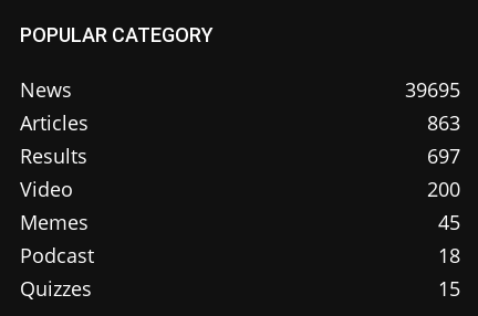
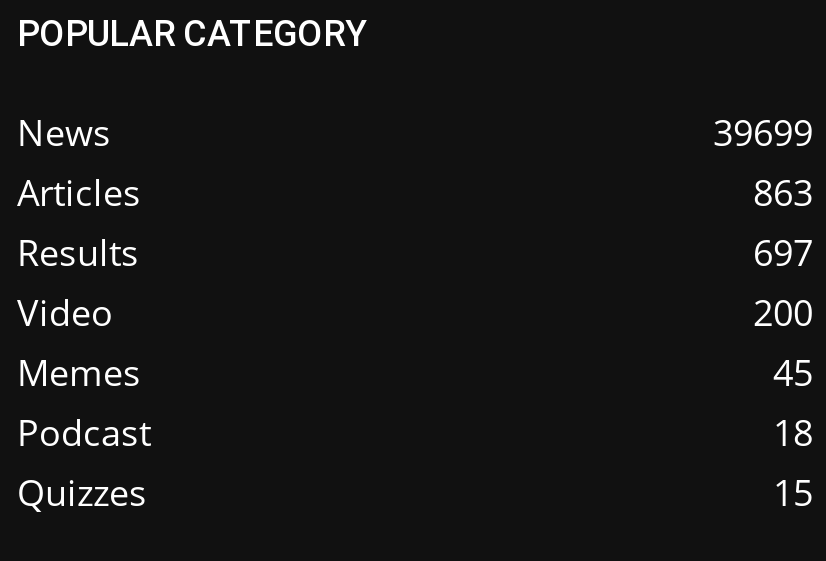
[405,76,460,103] 39695 -> [713,108,813,156] 39699

